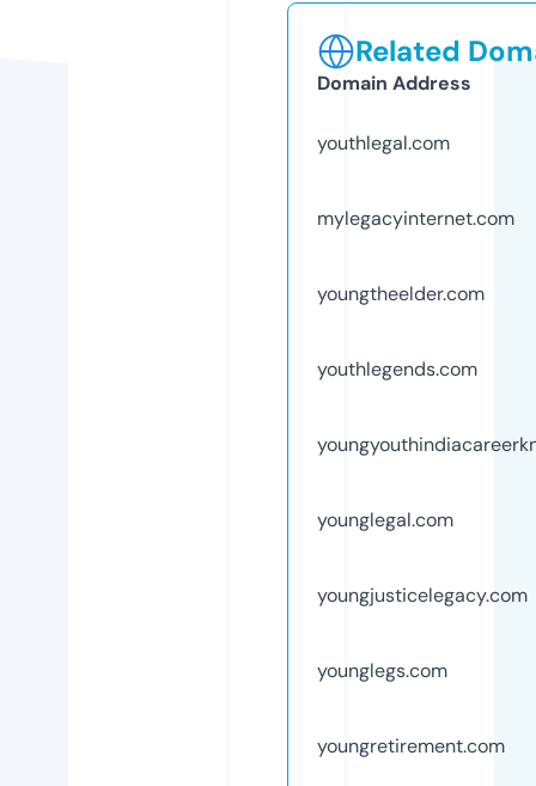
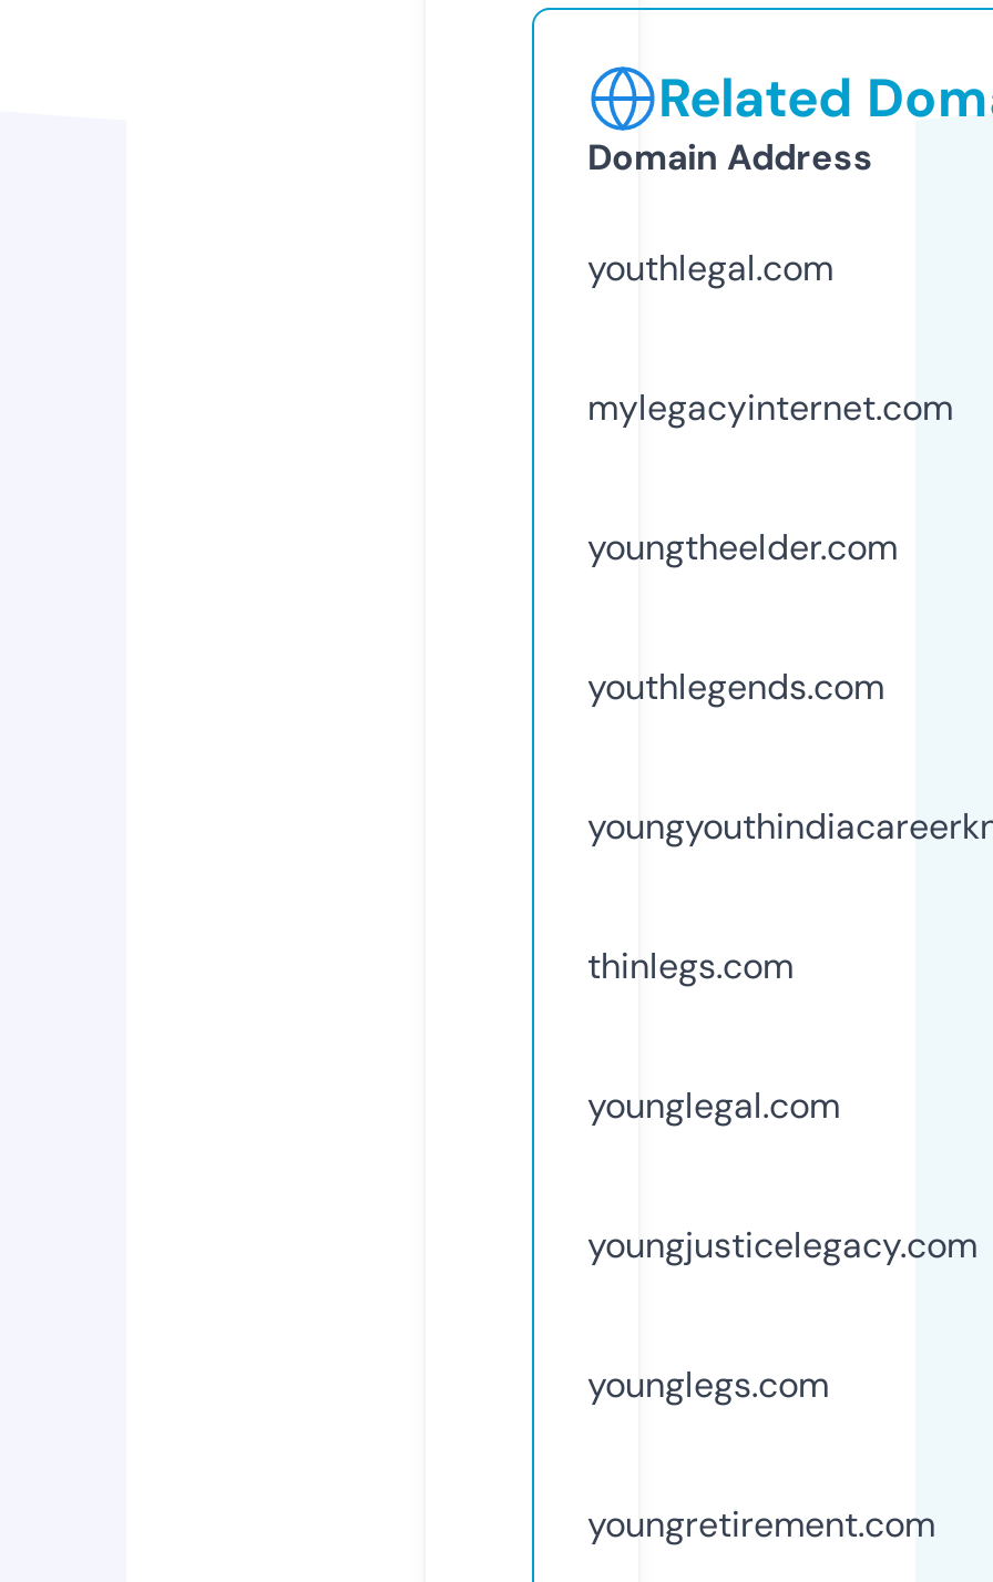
none -> [587,942,794,989] thinlegs.com

